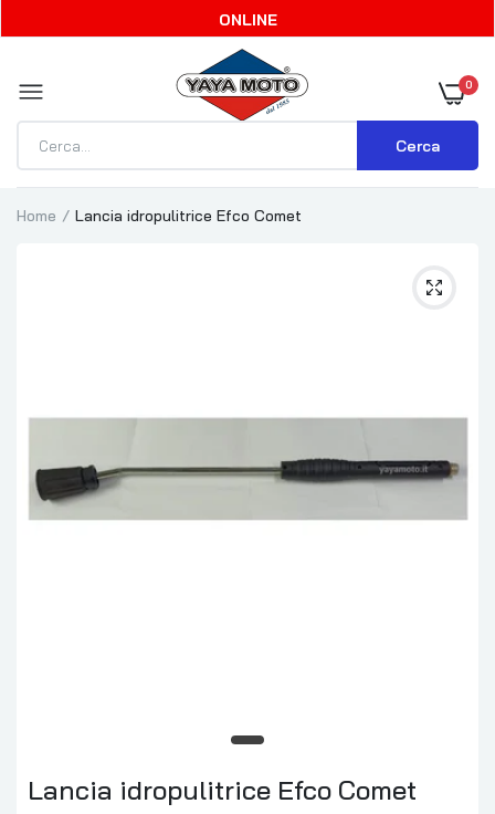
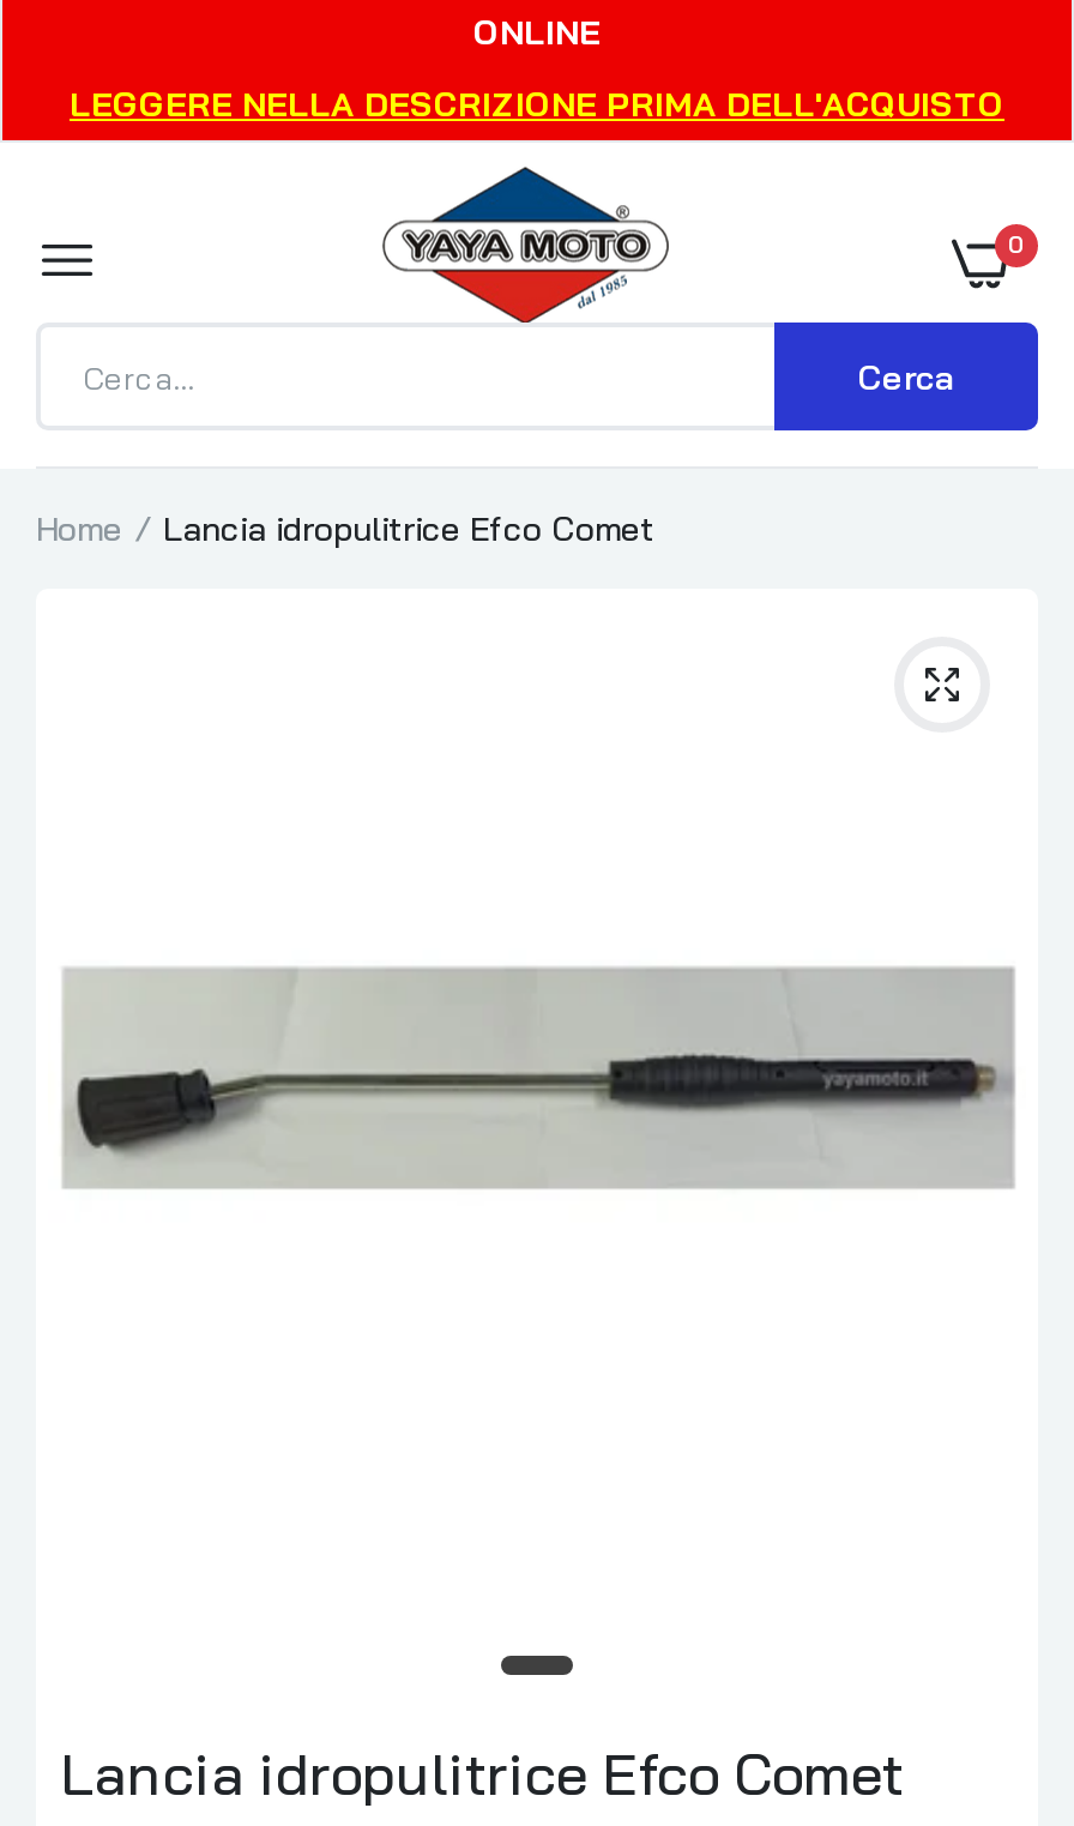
none -> [70,83,1004,126] LEGGERE NELLA DESCRIZIONE PRIMA DELL'ACQUISTO

